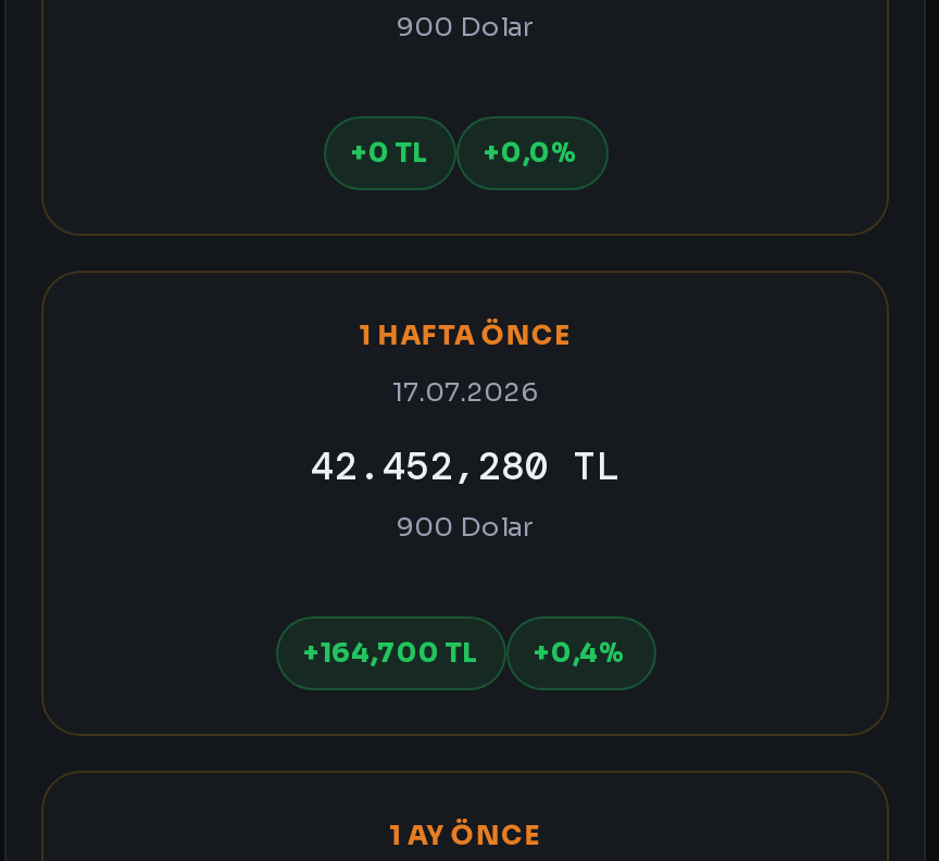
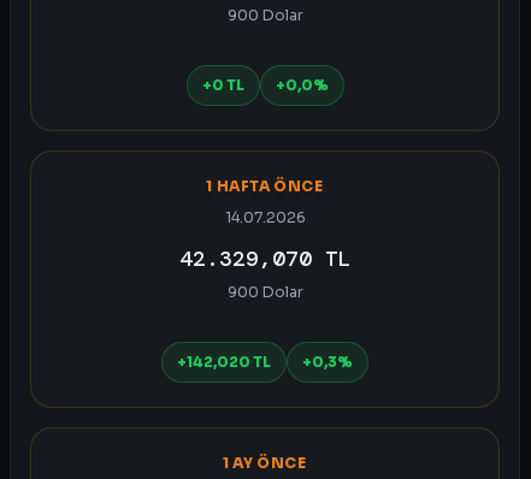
[392,375,538,408] 17.07.2026 -> [225,208,305,226] 14.07.2026
[310,440,621,492] 42.452,280 TL -> [179,244,351,273] 42.329,070 TL
[303,636,477,669] +164,700 TL -> [177,353,271,371] +142,020 TL
[534,636,627,669] +0,4% -> [302,353,353,371] +0,3%

